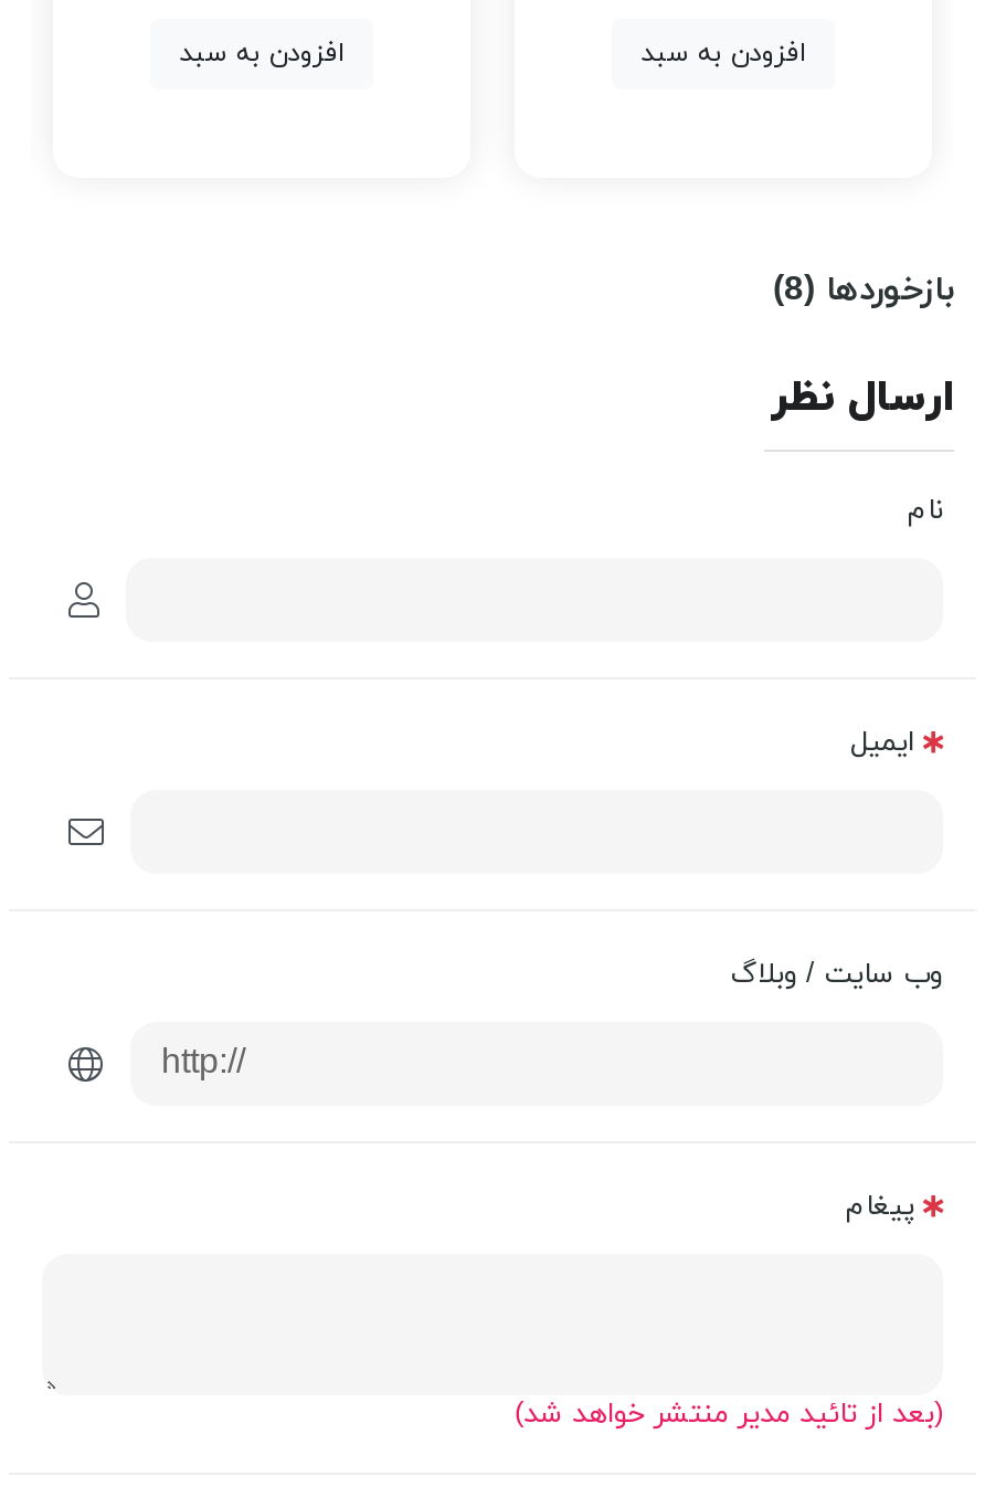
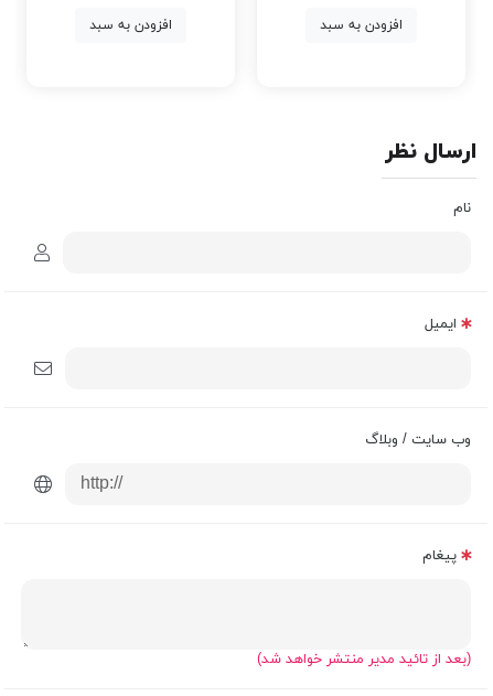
[804,266,954,314] بازخوردها (8) -> none

